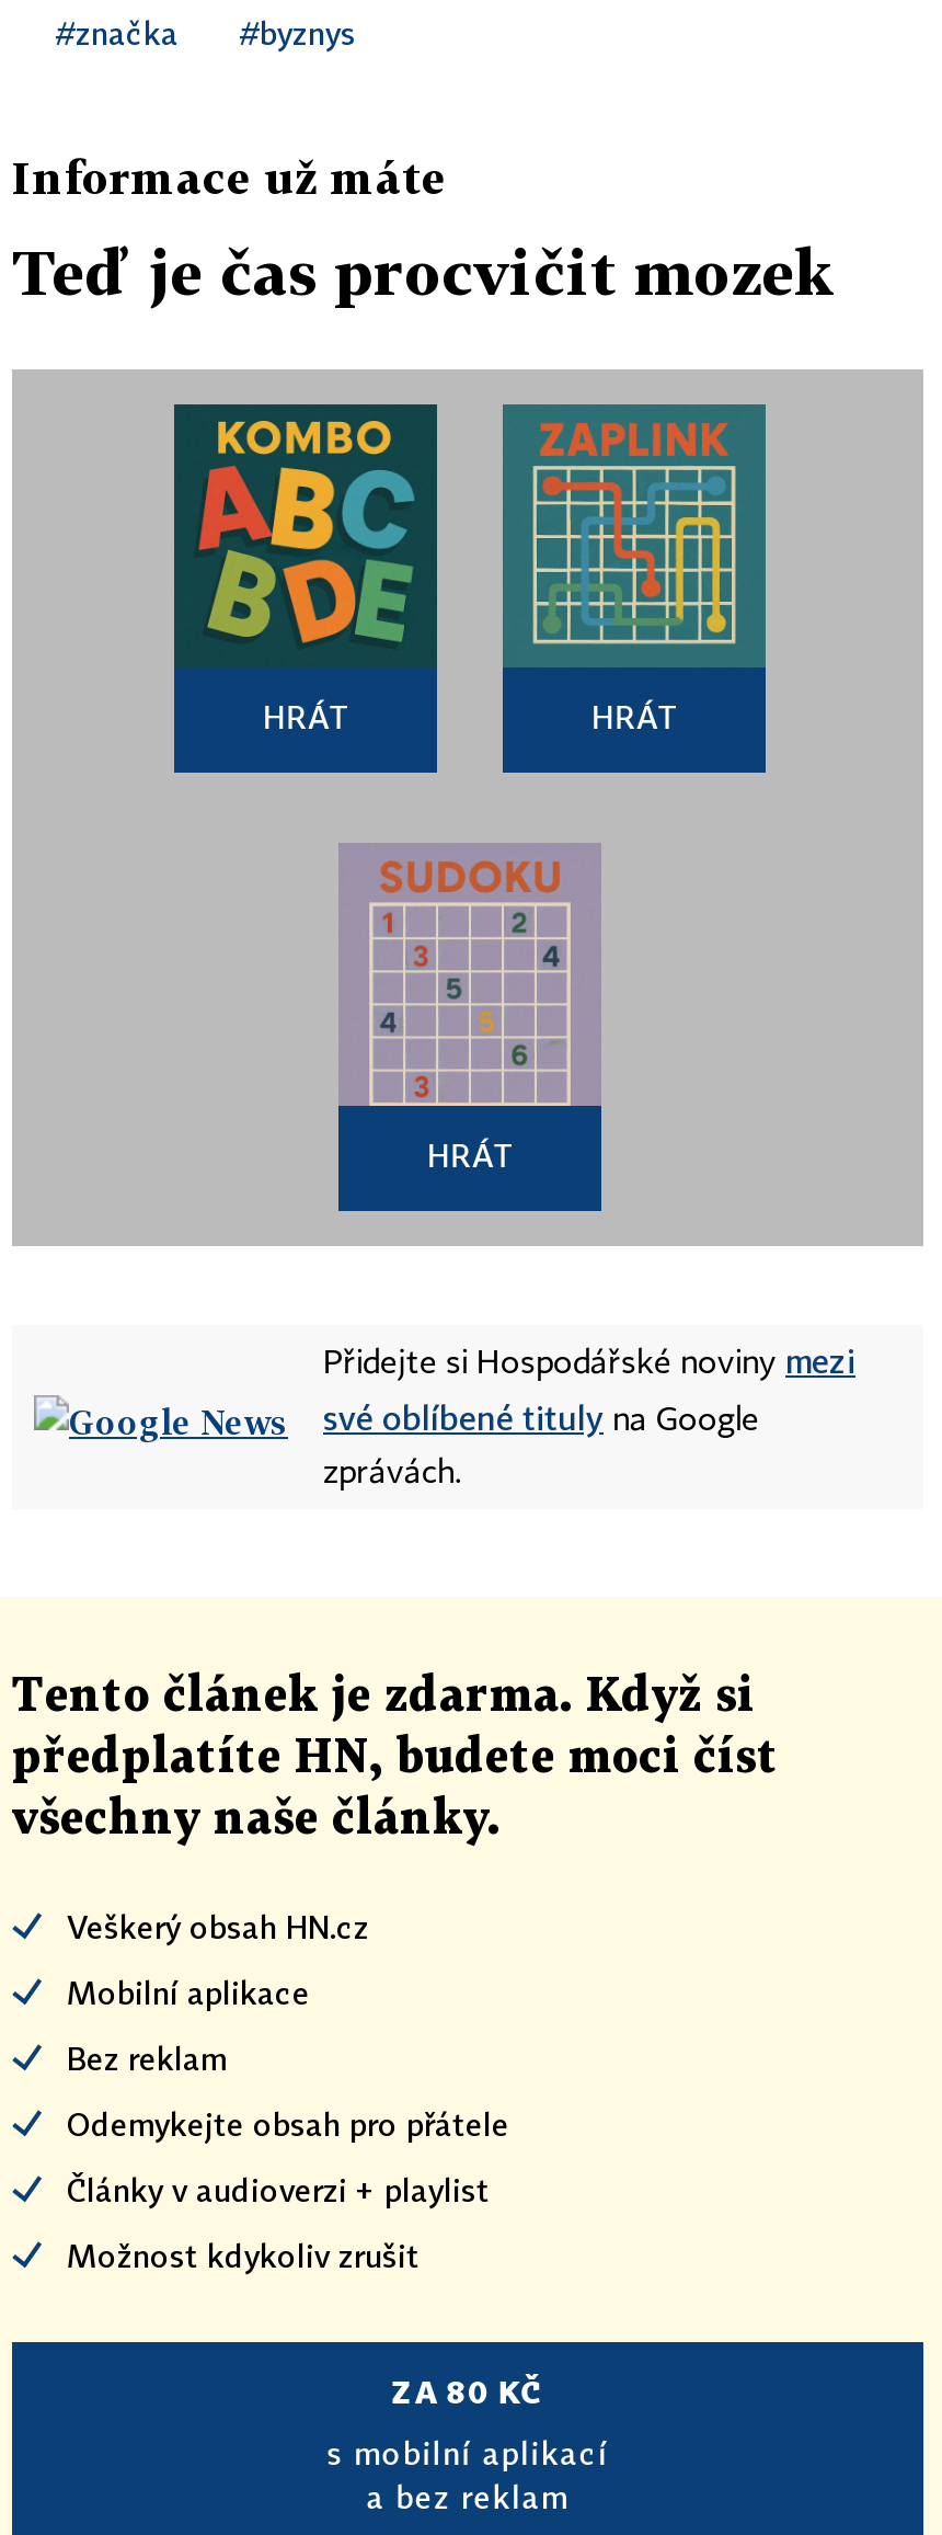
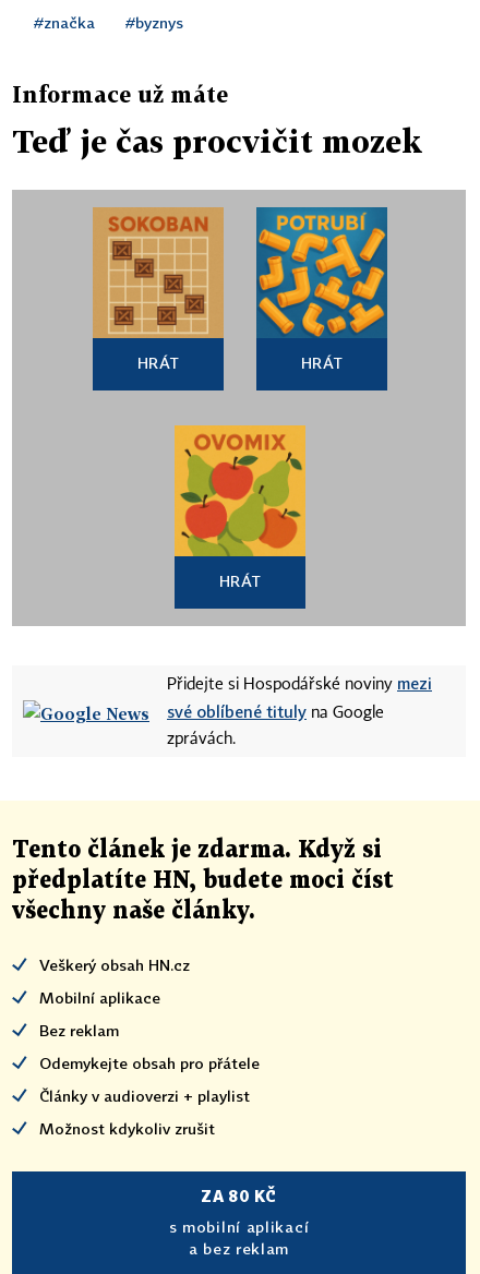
[172,402,439,667] [image] -> [93,207,224,339] [image]
[507,404,761,663] [image] -> [259,207,385,337] [image]
[338,843,601,1108] [image] -> [173,424,307,557] [image]

